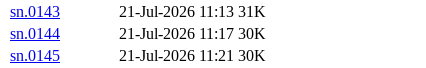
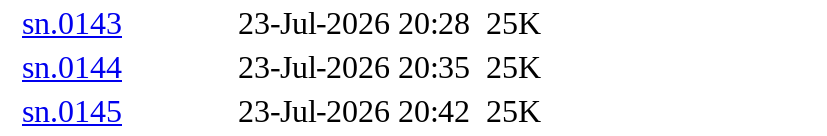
[119,3,266,20] 21-Jul-2026 11:13 31K -> [238,7,542,41] 23-Jul-2026 20:28 25K
[119,25,266,42] 21-Jul-2026 11:17 30K -> [238,51,542,85] 23-Jul-2026 20:35 25K
[119,47,266,64] 21-Jul-2026 11:21 30K -> [238,95,542,129] 23-Jul-2026 20:42 25K

